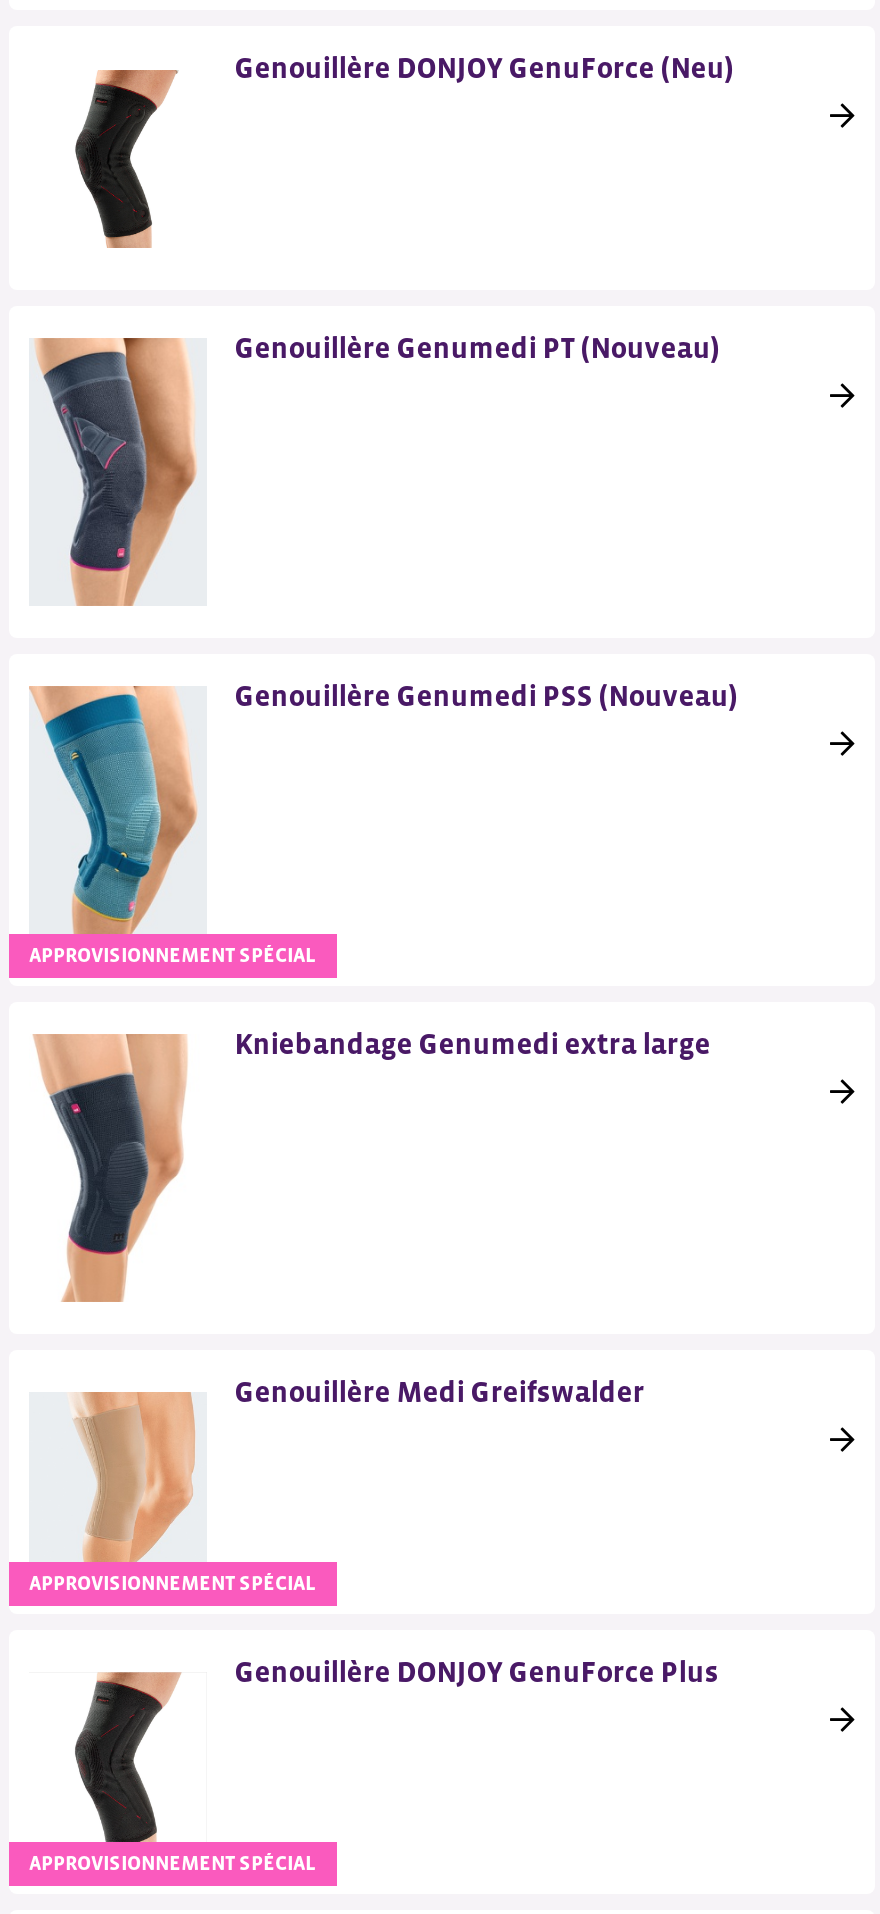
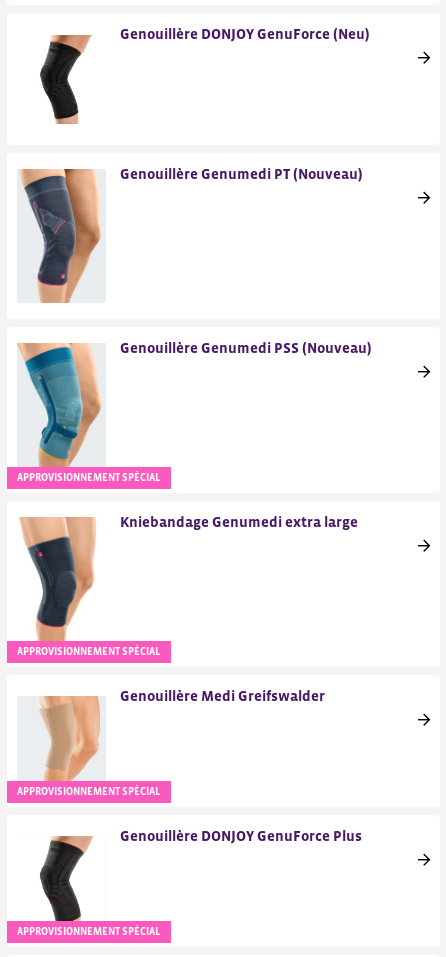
none -> [17,645,160,657] APPROVISIONNEMENT SPÉCIAL

